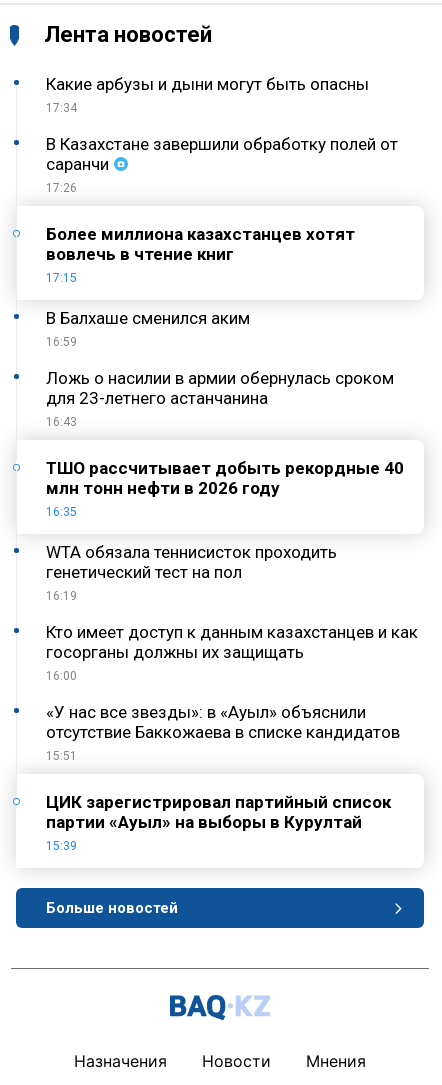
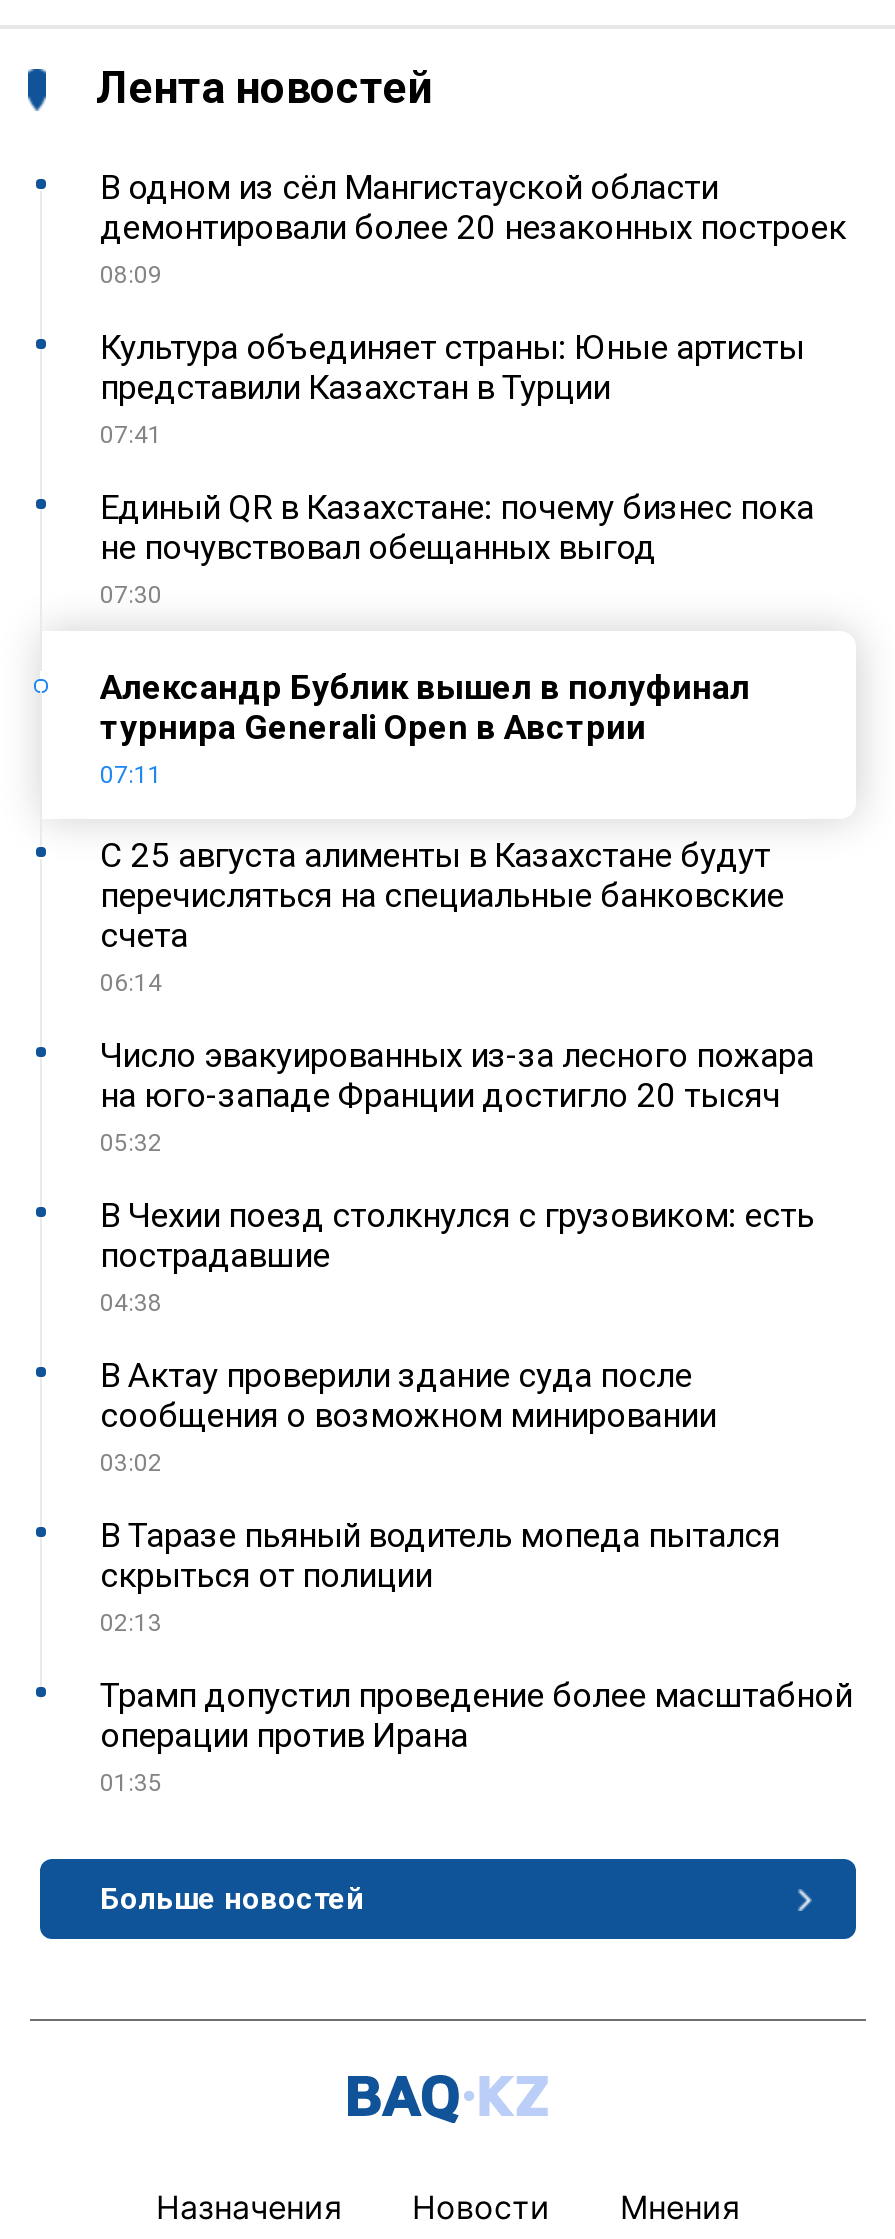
[46,74,369,115] Какие арбузы и дыни могут быть опасны | 17:34 -> [100,167,846,289] В одном из сёл Мангистауской области | демонтировали более 20 незаконных построек | 08:09
[46,134,398,195] В Казахстане завершили обработку полей от | саранчи | 17:26 -> [100,327,804,449] Культура объединяет страны: Юные артисты | представили Казахстан в Турции | 07:41
[46,224,355,285] Более миллиона казахстанцев хотят | вовлечь в чтение книг | 17:15 -> [100,487,814,609] Единый QR в Казахстане: почему бизнес пока | не почувствовал обещанных выгод | 07:30
[46,308,250,349] В Балхаше сменился аким | 16:59 -> [100,667,750,789] Александр Бублик вышел в полуфинал | турнира Generali Open в Австрии | 07:11
[46,368,394,429] Ложь о насилии в армии обернулась сроком | для 23-летнего астанчанина | 16:43 -> [100,835,784,997] С 25 августа алименты в Казахстане будут | перечисляться на специальные банковские | счета | 06:14
[46,458,404,519] ТШО рассчитывает добыть рекордные 40 | млн тонн нефти в 2026 году | 16:35 -> [100,1035,814,1157] Число эвакуированных из-за лесного пожара | на юго-западе Франции достигло 20 тысяч | 05:32
[46,542,337,603] WTA обязала теннисисток проходить | генетический тест на пол | 16:19 -> [100,1195,814,1317] В Чехии поезд столкнулся с грузовиком: есть | пострадавшие | 04:38
[46,622,418,683] Кто имеет доступ к данным казахстанцев и как | госорганы должны их защищать | 16:00 -> [100,1355,716,1477] В Актау проверили здание суда после | сообщения о возможном минировании | 03:02
[46,702,400,763] «У нас все звезды»: в «Ауыл» объяснили | отсутствие Баккожаева в списке кандидатов | 15:51 -> [100,1515,780,1637] В Таразе пьяный водитель мопеда пытался | скрыться от полиции | 02:13
[46,792,391,853] ЦИК зарегистрировал партийный список | партии «Ауыл» на выборы в Курултай | 15:39 -> [100,1675,852,1797] Трамп допустил проведение более масштабной | операции против Ирана | 01:35

